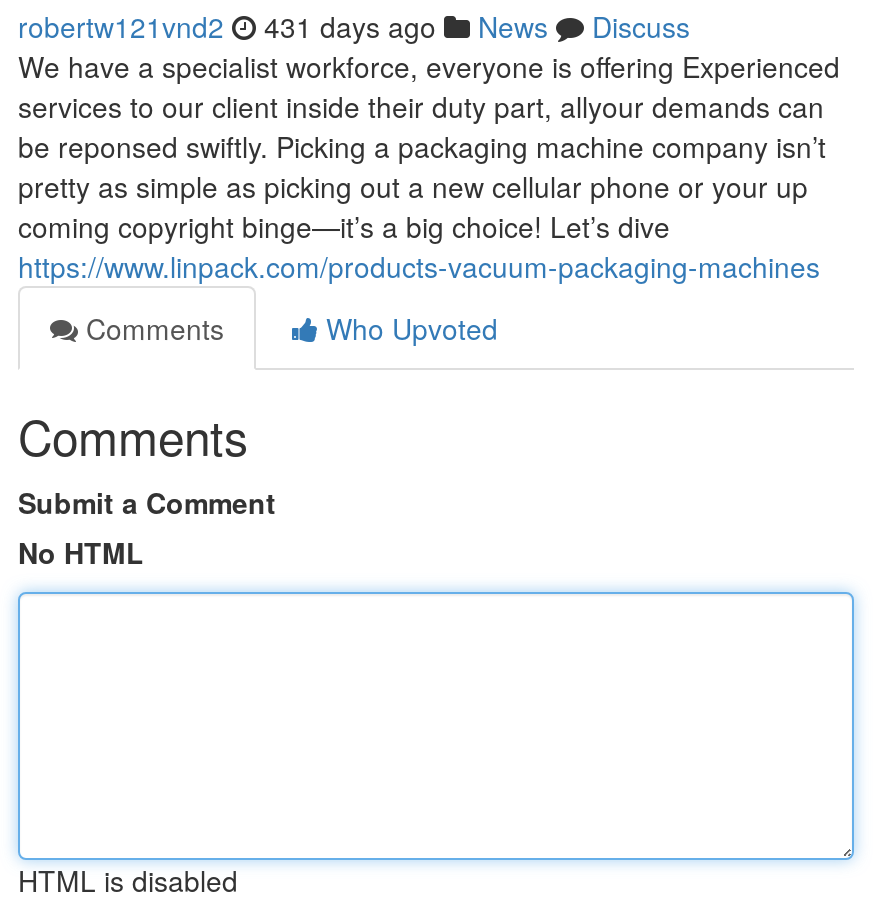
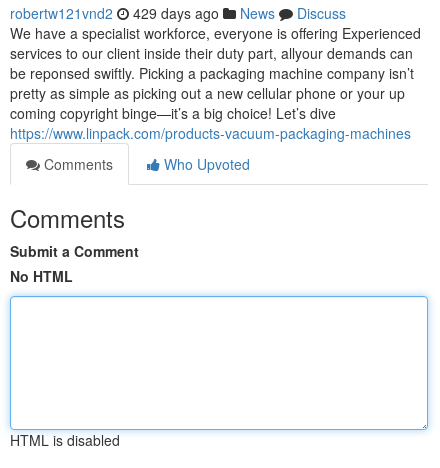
[18,6,690,46] robertw121vnd2 431 days ago News Discuss -> [10,3,346,23] robertw121vnd2 429 days ago News Discuss

